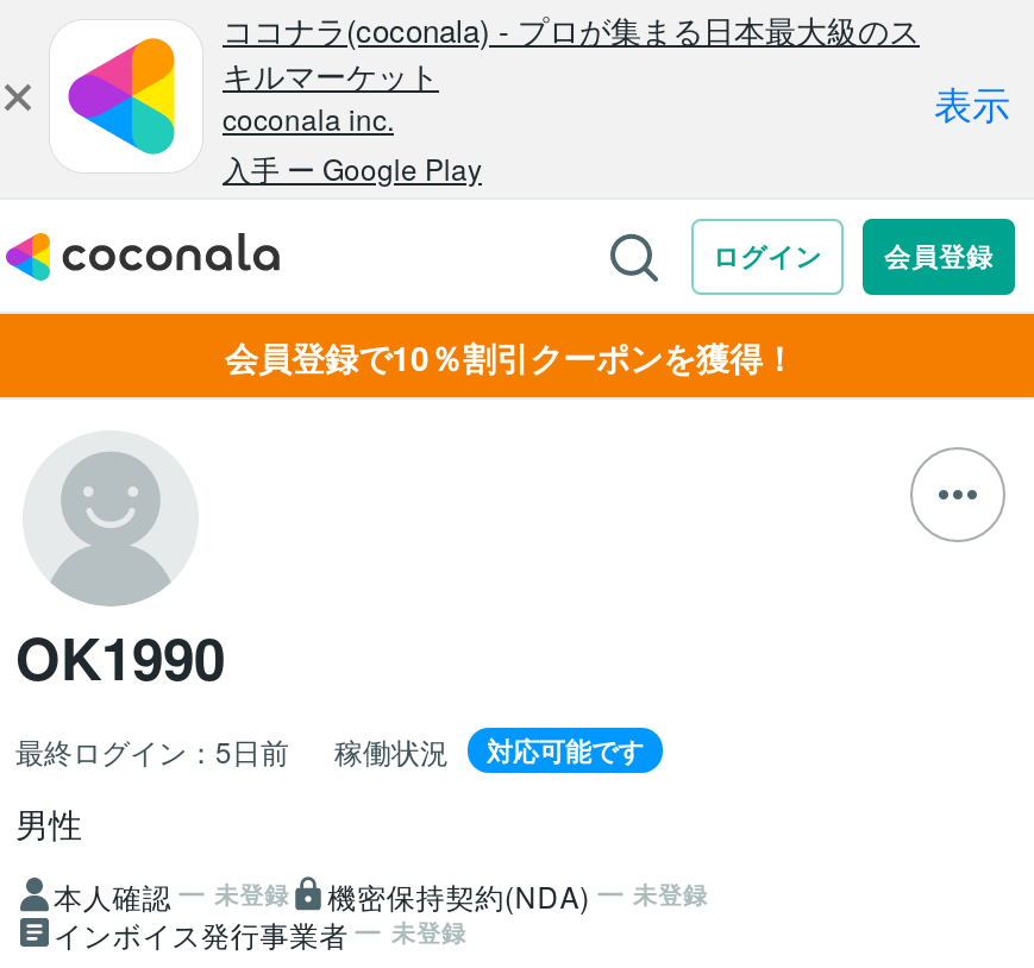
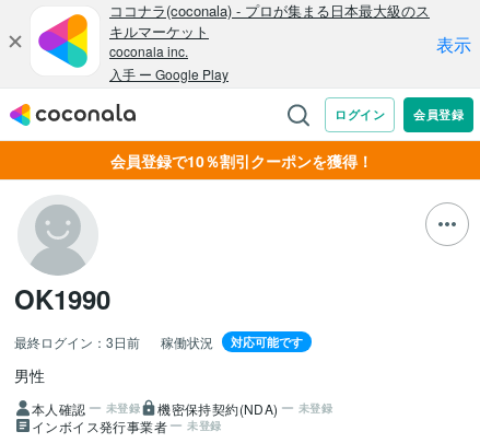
[15,729,289,769] 最終ログイン：5日前 -> [14,332,140,351] 最終ログイン：3日前

